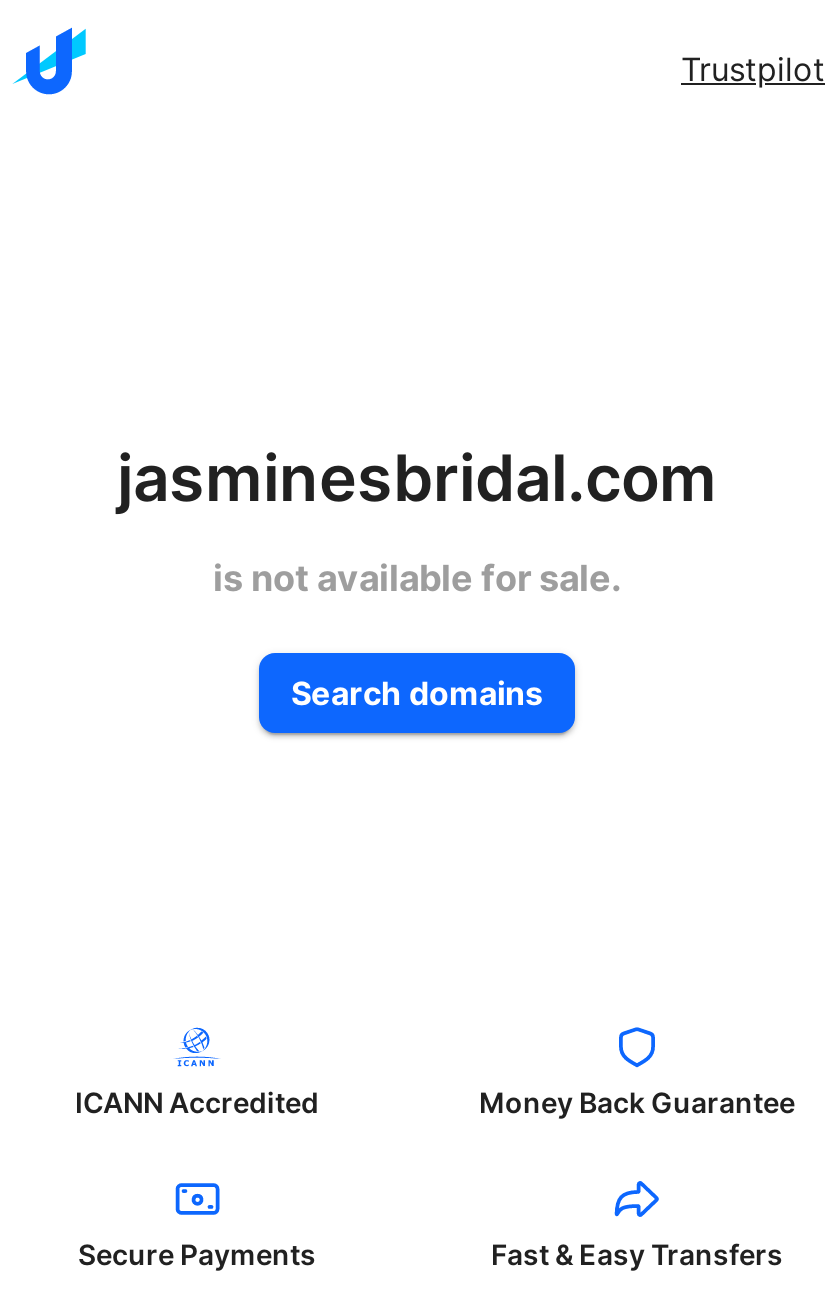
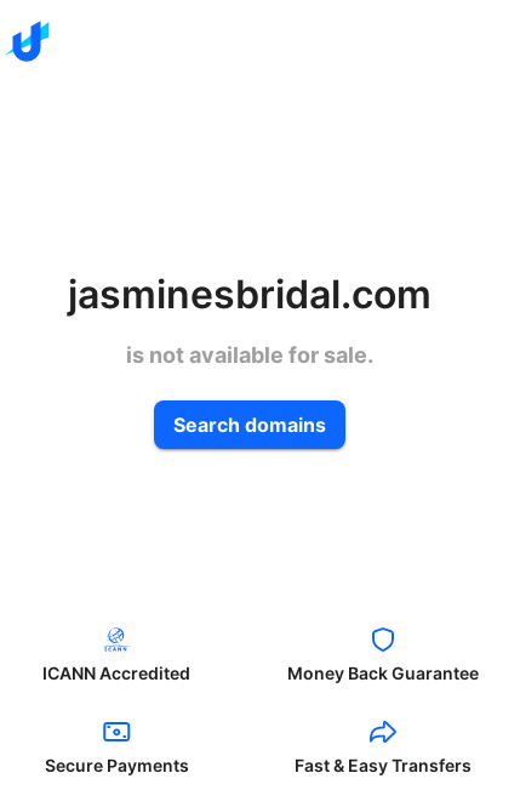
[681,49,825,89] Trustpilot -> none

